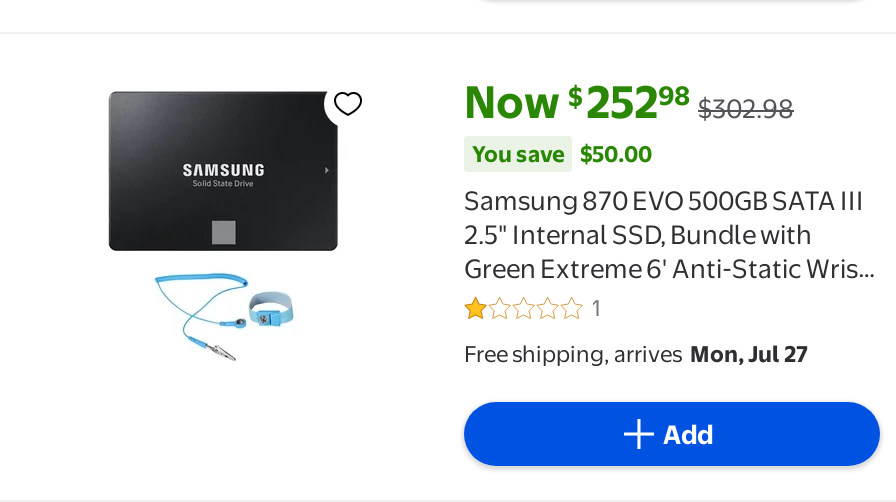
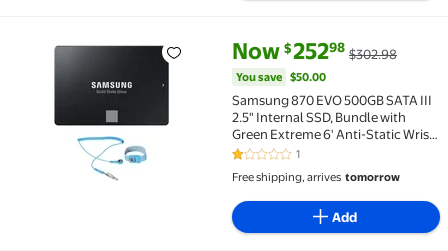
[464,340,808,368] Free shipping, arrives Mon, Jul 27 -> [232,170,400,184] Free shipping, arrives tomorrow

